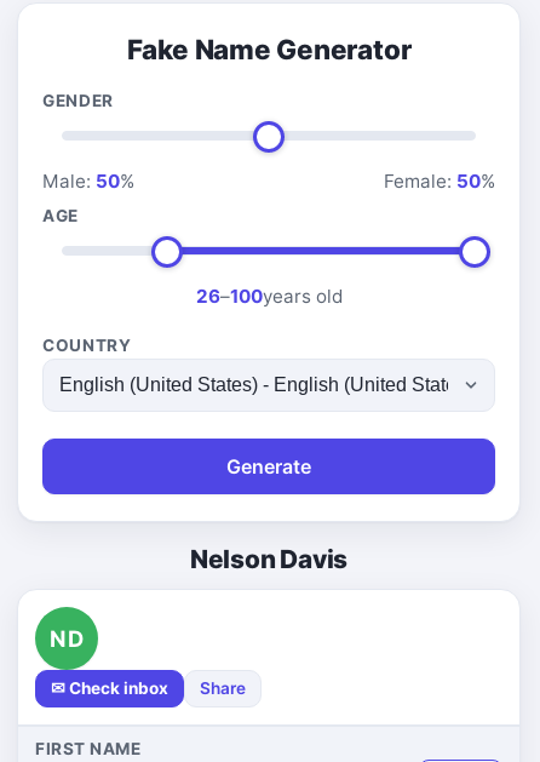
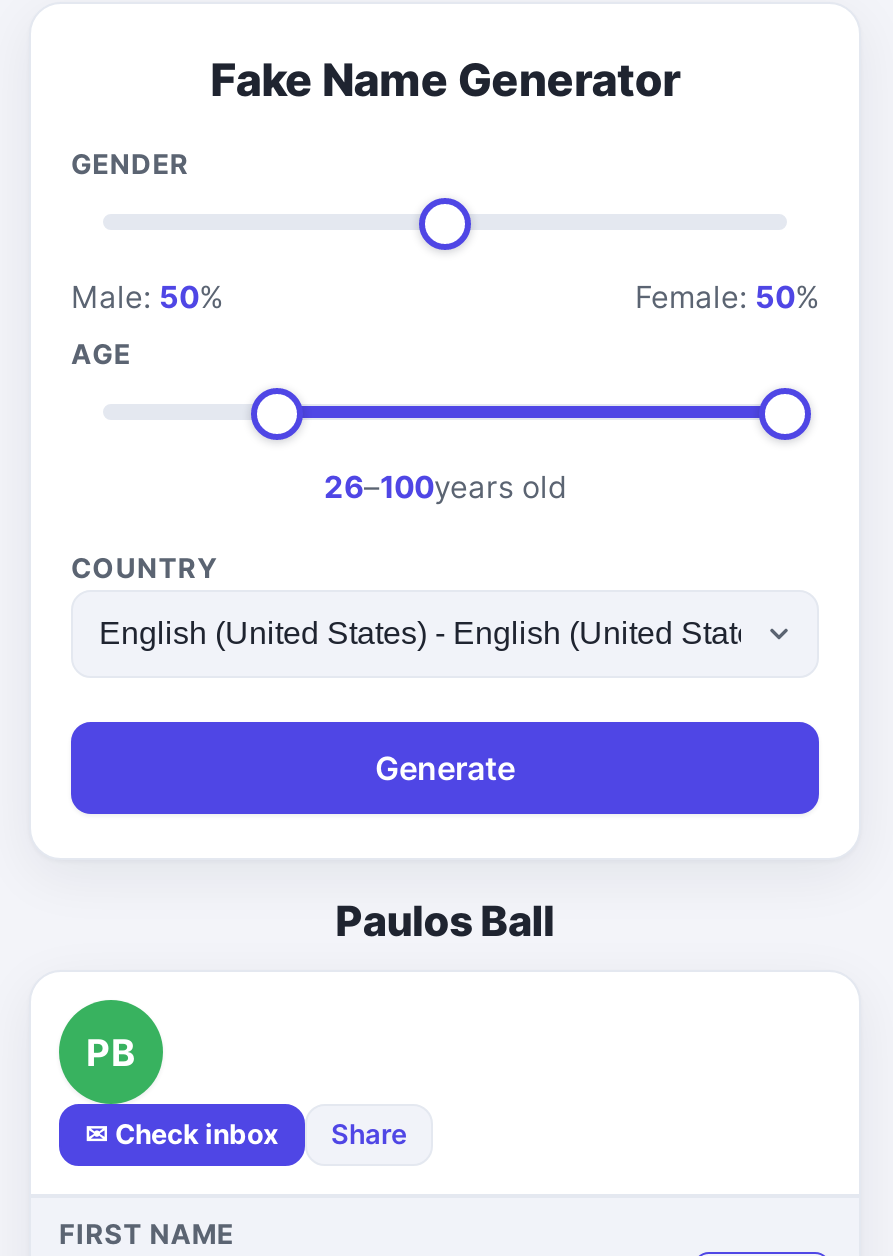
[190,544,348,574] Nelson Davis -> [335,896,555,946] Paulos Ball
[50,625,84,651] ND -> [86,1029,136,1073] PB

